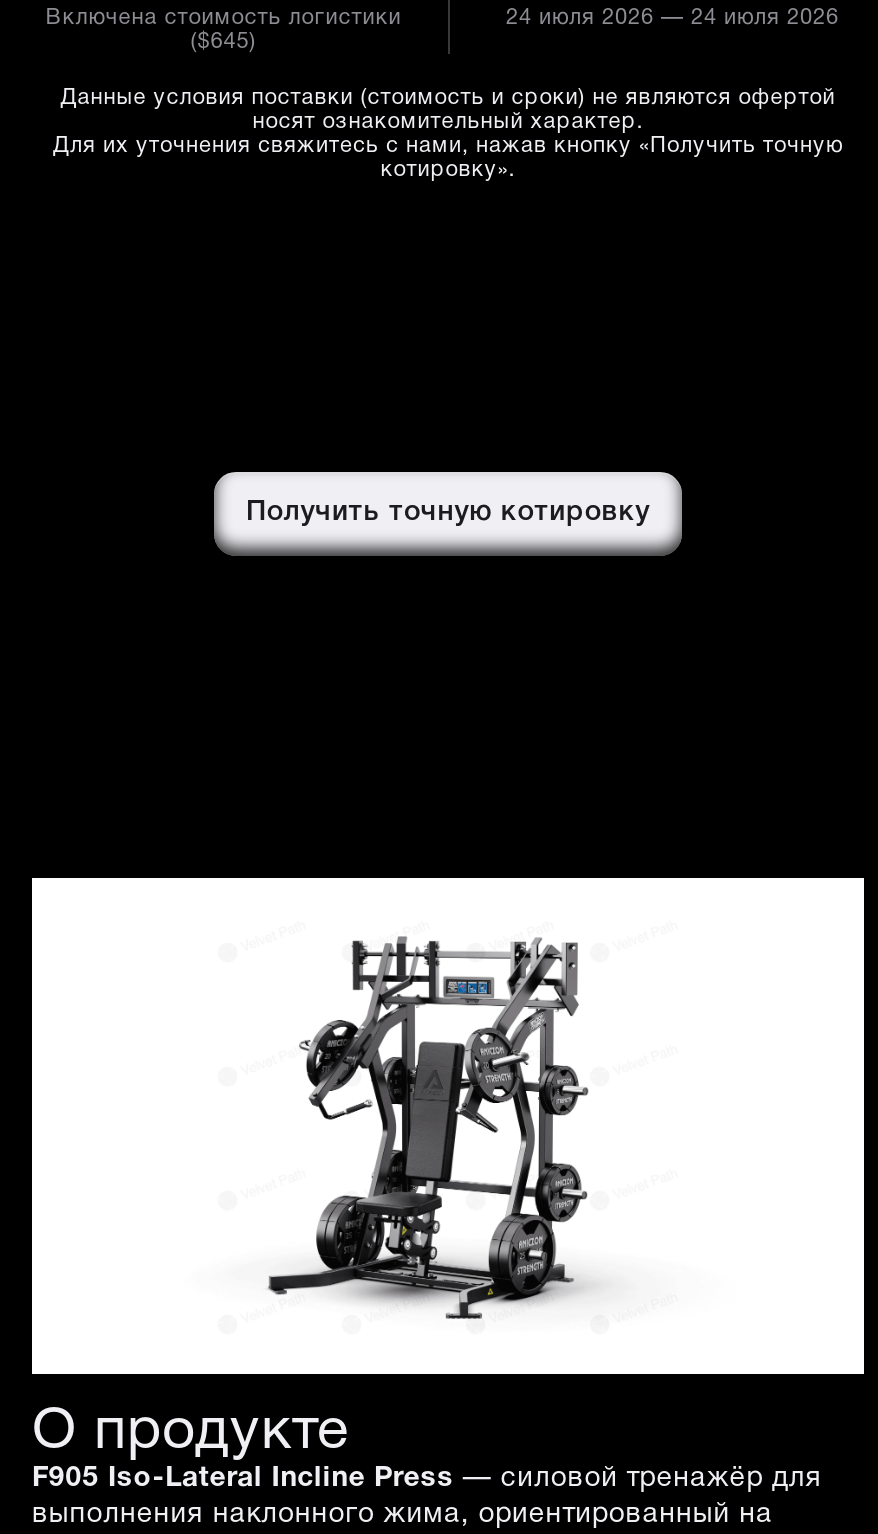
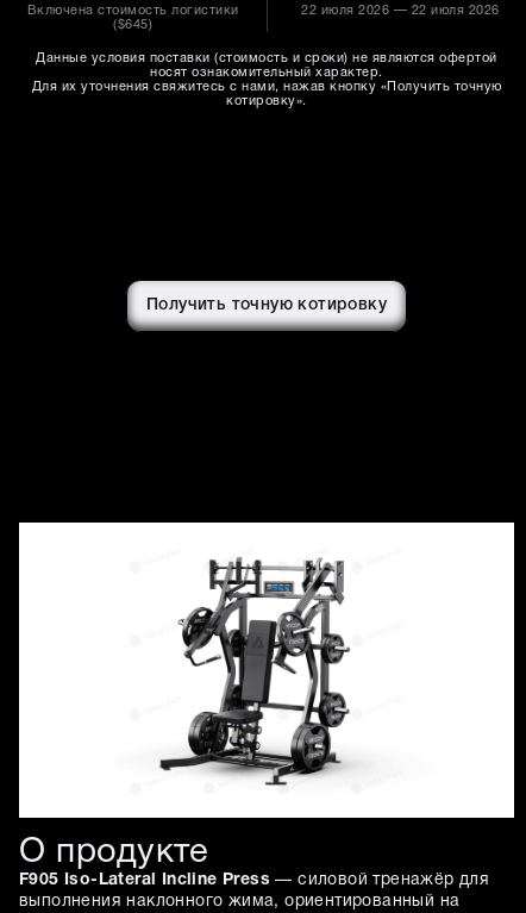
[506,8,839,28] 24 июля 2026 — 24 июля 2026 -> [301,5,499,17] 22 июля 2026 — 22 июля 2026

